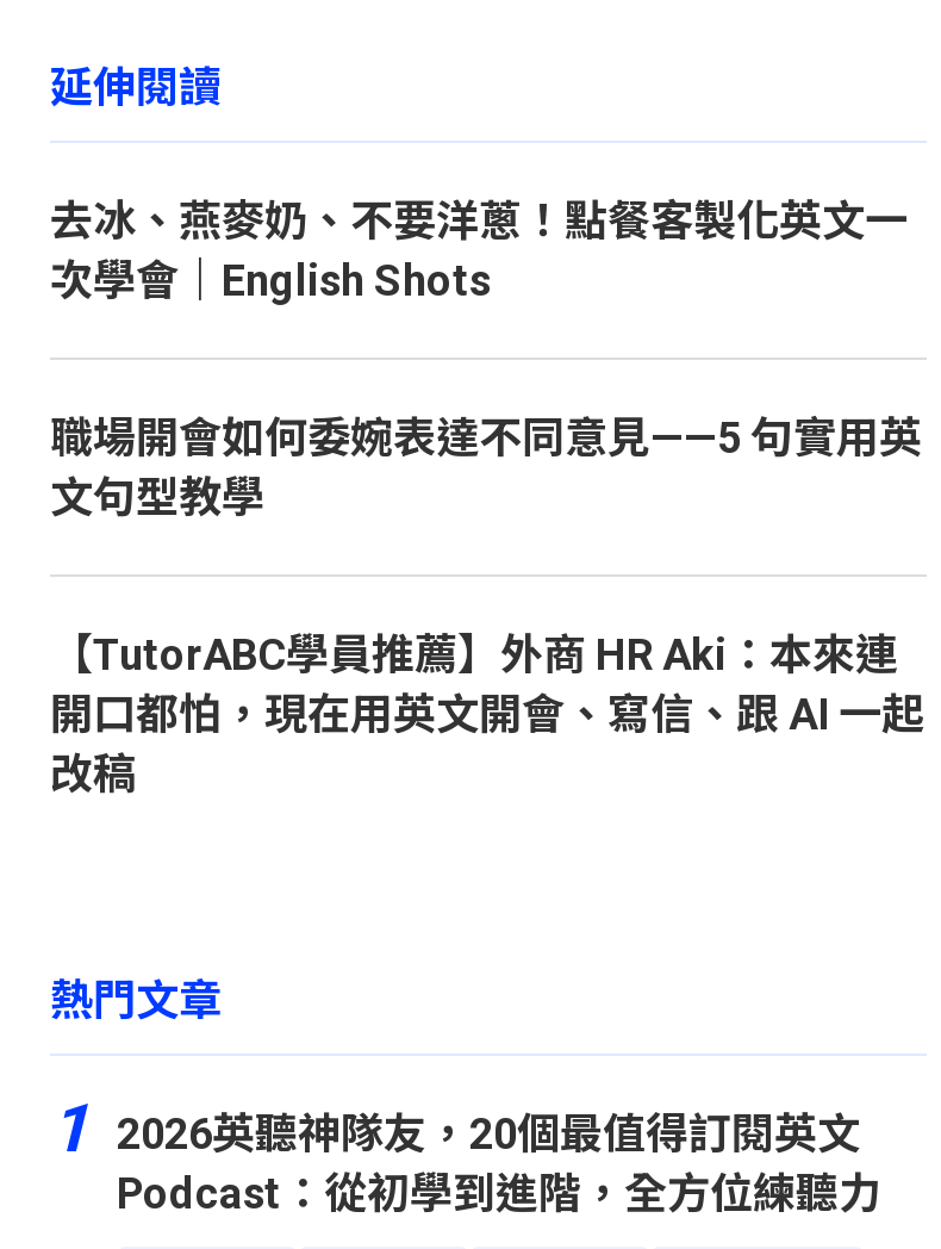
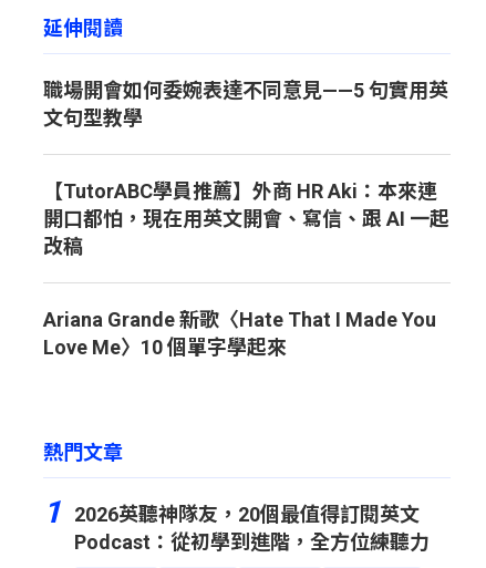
[50,195,908,305] 去冰、燕麥奶、不要洋蔥！點餐客製化英文一 | 次學會｜English Shots -> none
moved [50,412,924,799] -> [43,79,449,258]: 職場開會如何委婉表達不同意見——5 句實用英 | 文句型教學 | 【TutorABC學員推薦】外商 HR Aki：本來連 | 開口都怕，現在用英文開會、寫信、跟 AI 一起 | 改稿
none -> [43,308,436,359] Ariana Grande 新歌〈Hate That I Made You | Love Me〉10 個單字學起來

